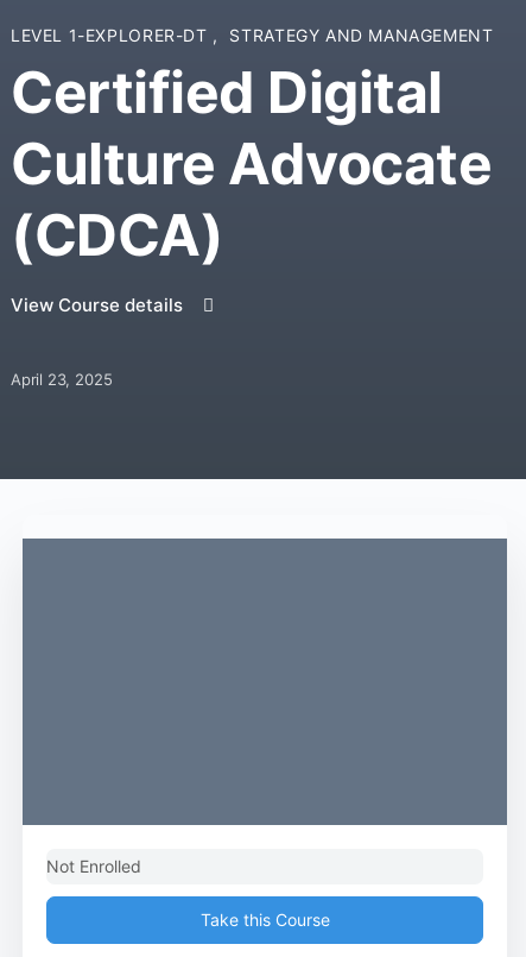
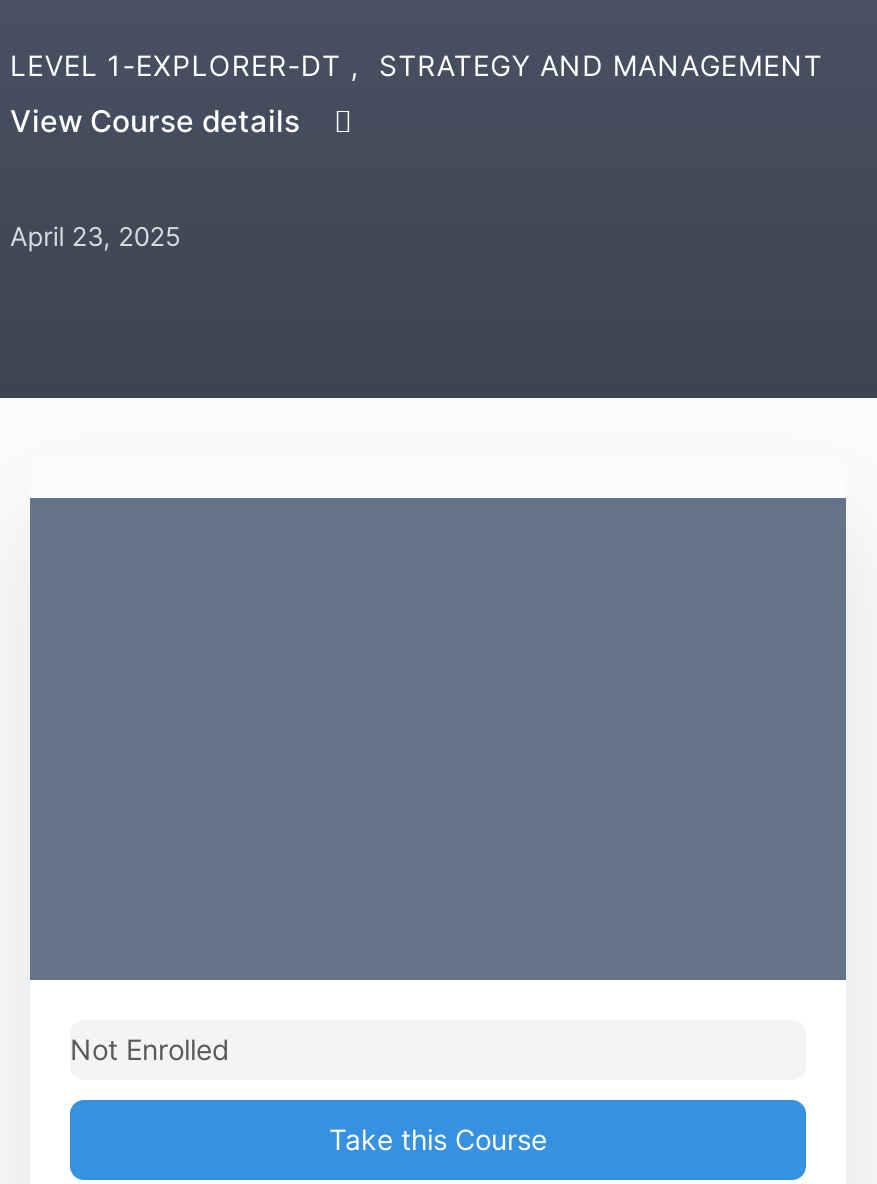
[11,57,492,270] Certified Digital | Culture Advocate | (CDCA) -> none

